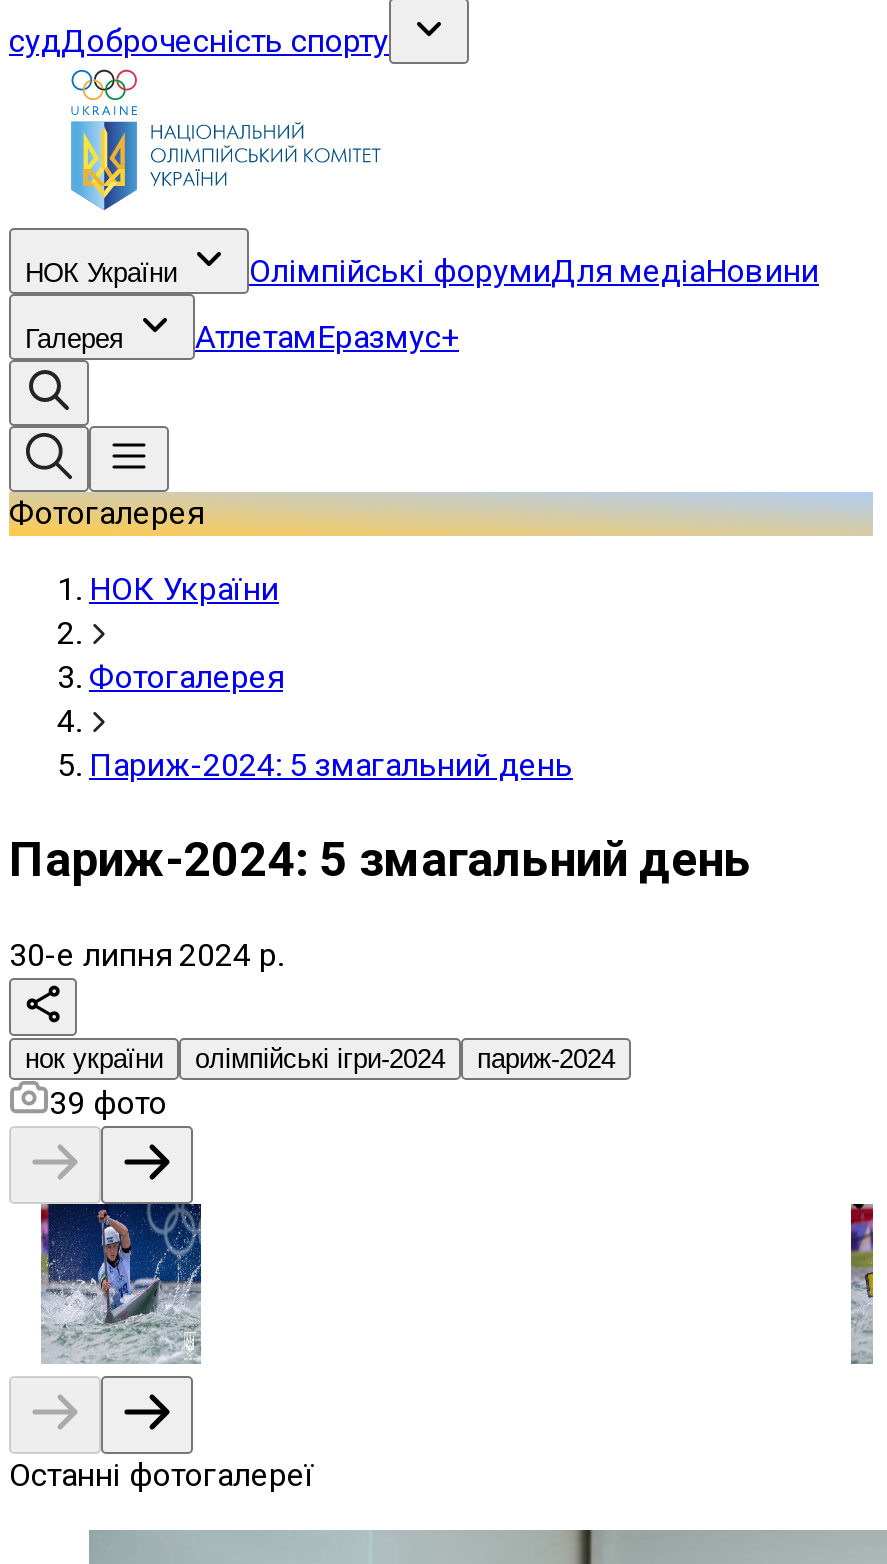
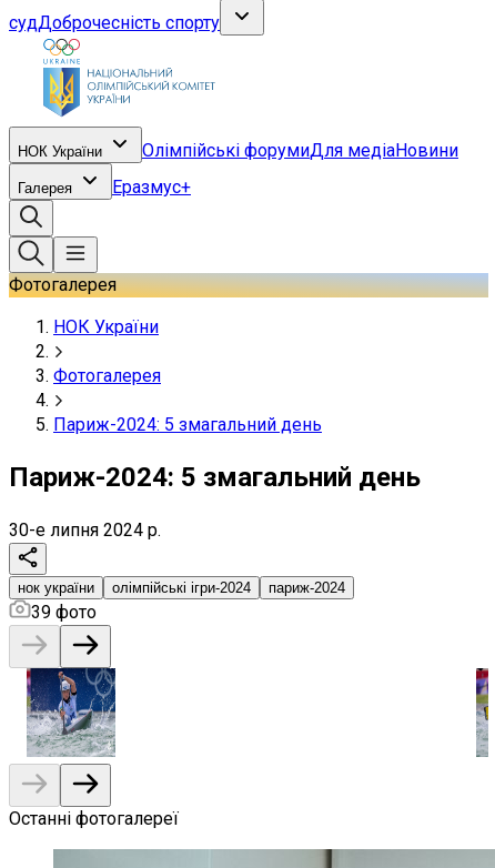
[195,318,459,356] АтлетамЕразмус+ -> [112,176,191,198] Еразмус+

